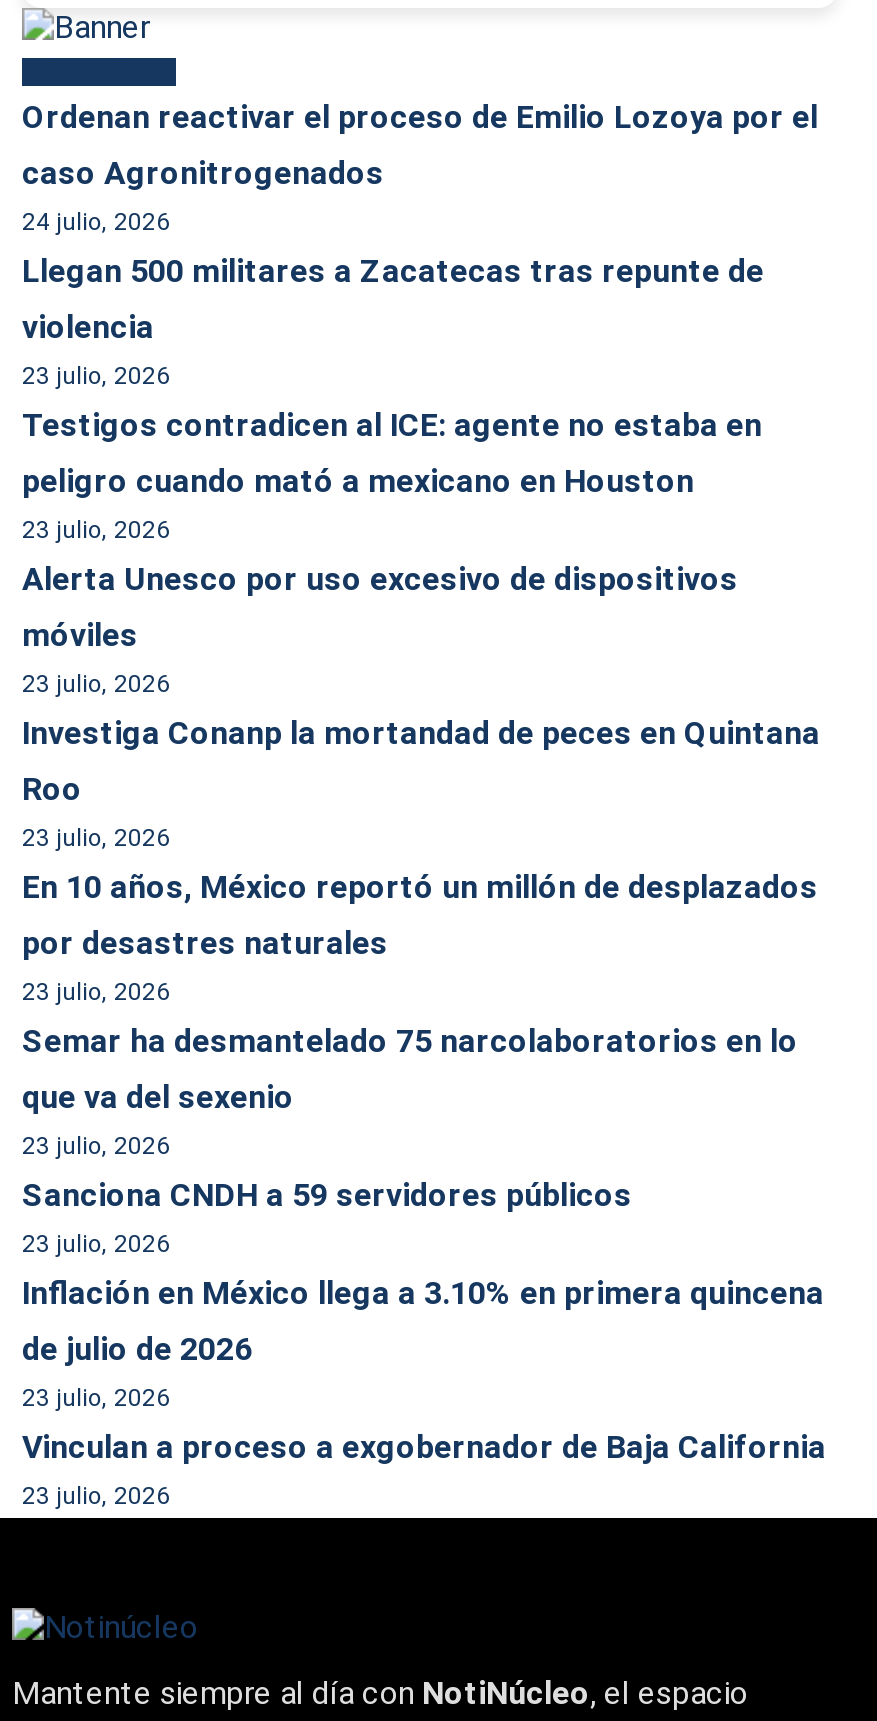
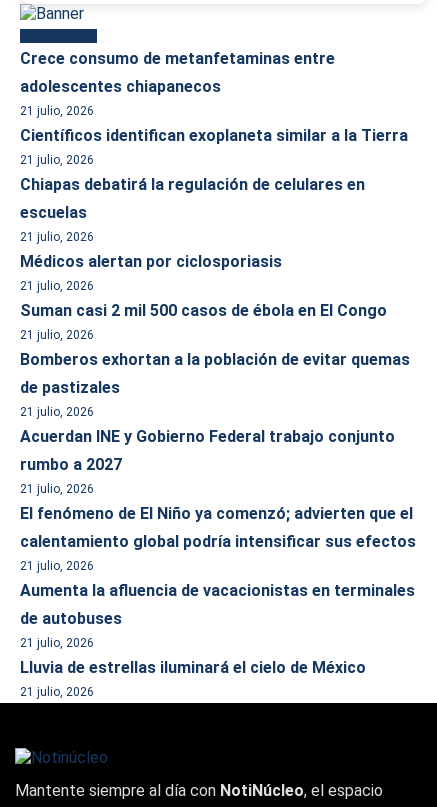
[22,98,826,1510] Ordenan reactivar el proceso de Emilio Lozoya por el | caso Agronitrogenados | 24 julio, 2026 | Llegan 500 militares a Zacatecas tras repunte de | violencia | 23 julio, 2026 | Testigos contradicen al ICE: agente no estaba en | peligro cuando mató a mexicano en Houston | 23 julio, 2026 | Alerta Unesco por uso excesivo de dispositivos | móviles | 23 julio, 2026 | Investiga Conanp la mortandad de peces en Quintana | Roo | 23 julio, 2026 | En 10 años, México reportó un millón de desplazados | por desastres naturales | 23 julio, 2026 | Semar ha desmantelado 75 narcolaboratorios en lo | que va del sexenio | 23 julio, 2026 | Sanciona CNDH a 59 servidores públicos | 23 julio, 2026 | Inflación en México llega a 3.10% en primera quincena | de julio de 2026 | 23 julio, 2026 | Vinculan a proceso a exgobernador de Baja California | 23 julio, 2026 -> [20,49,416,699] Crece consumo de metanfetaminas entre | adolescentes chiapanecos | 21 julio, 2026 | Científicos identifican exoplaneta similar a la Tierra | 21 julio, 2026 | Chiapas debatirá la regulación de celulares en | escuelas | 21 julio, 2026 | Médicos alertan por ciclosporiasis | 21 julio, 2026 | Suman casi 2 mil 500 casos de ébola en El Congo | 21 julio, 2026 | Bomberos exhortan a la población de evitar quemas | de pastizales | 21 julio, 2026 | Acuerdan INE y Gobierno Federal trabajo conjunto | rumbo a 2027 | 21 julio, 2026 | El fenómeno de El Niño ya comenzó; advierten que el | calentamiento global podría intensificar sus efectos | 21 julio, 2026 | Aumenta la afluencia de vacacionistas en terminales | de autobuses | 21 julio, 2026 | Lluvia de estrellas iluminará el cielo de México | 21 julio, 2026

